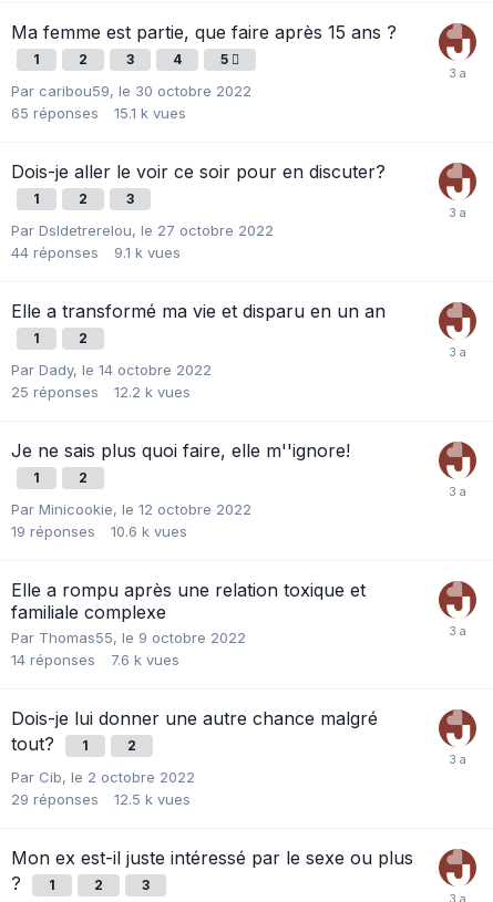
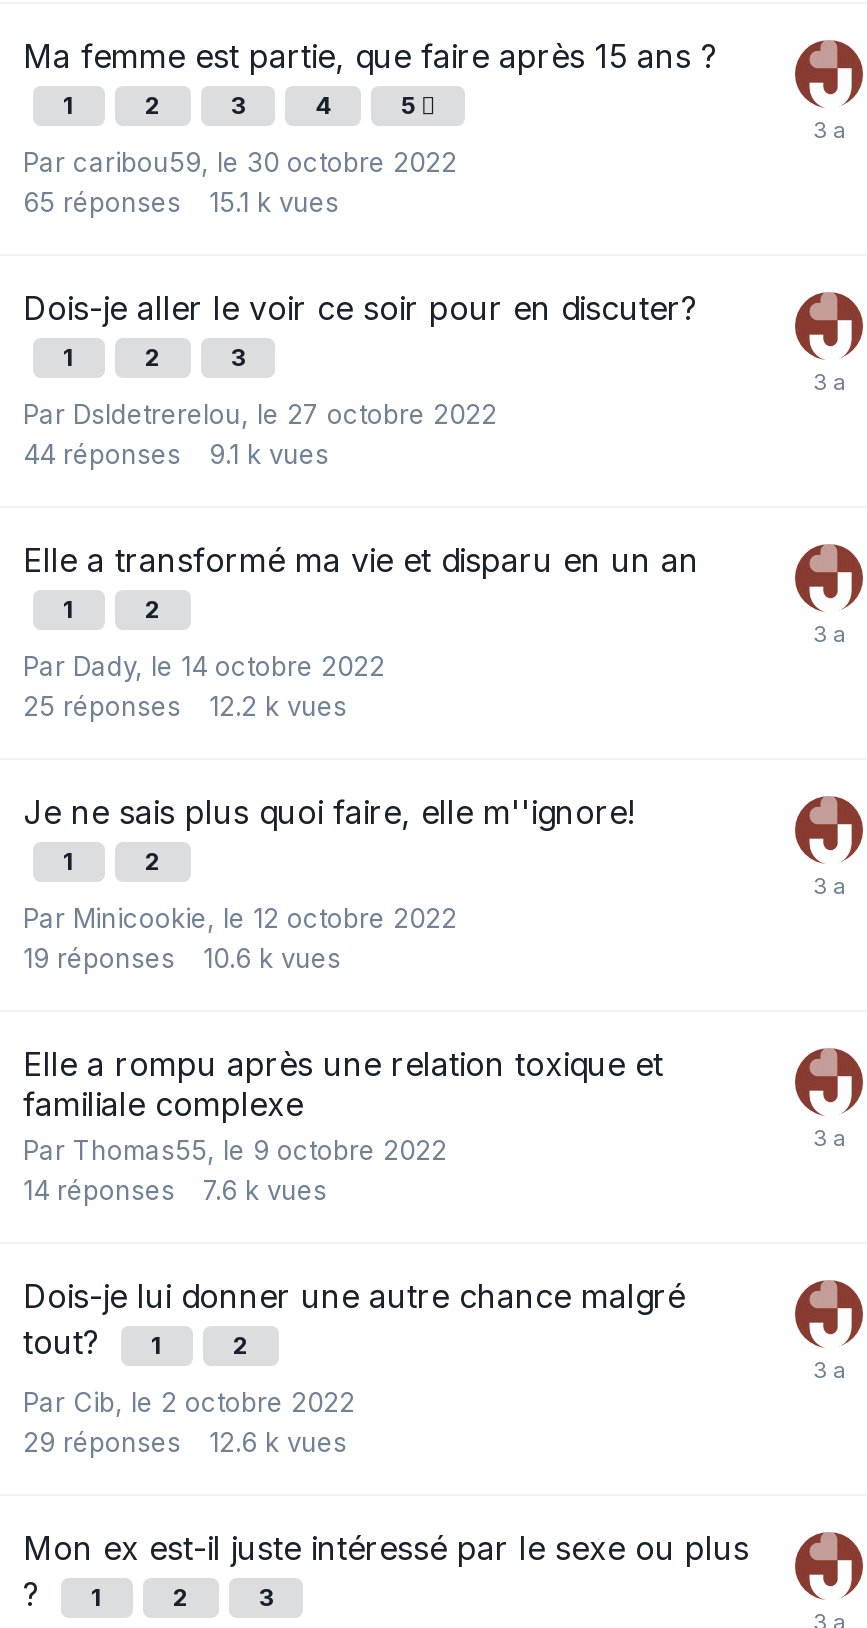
[11,790,191,807] 29 réponses 12.5 k vues -> [23,1425,347,1457] 29 réponses 12.6 k vues

